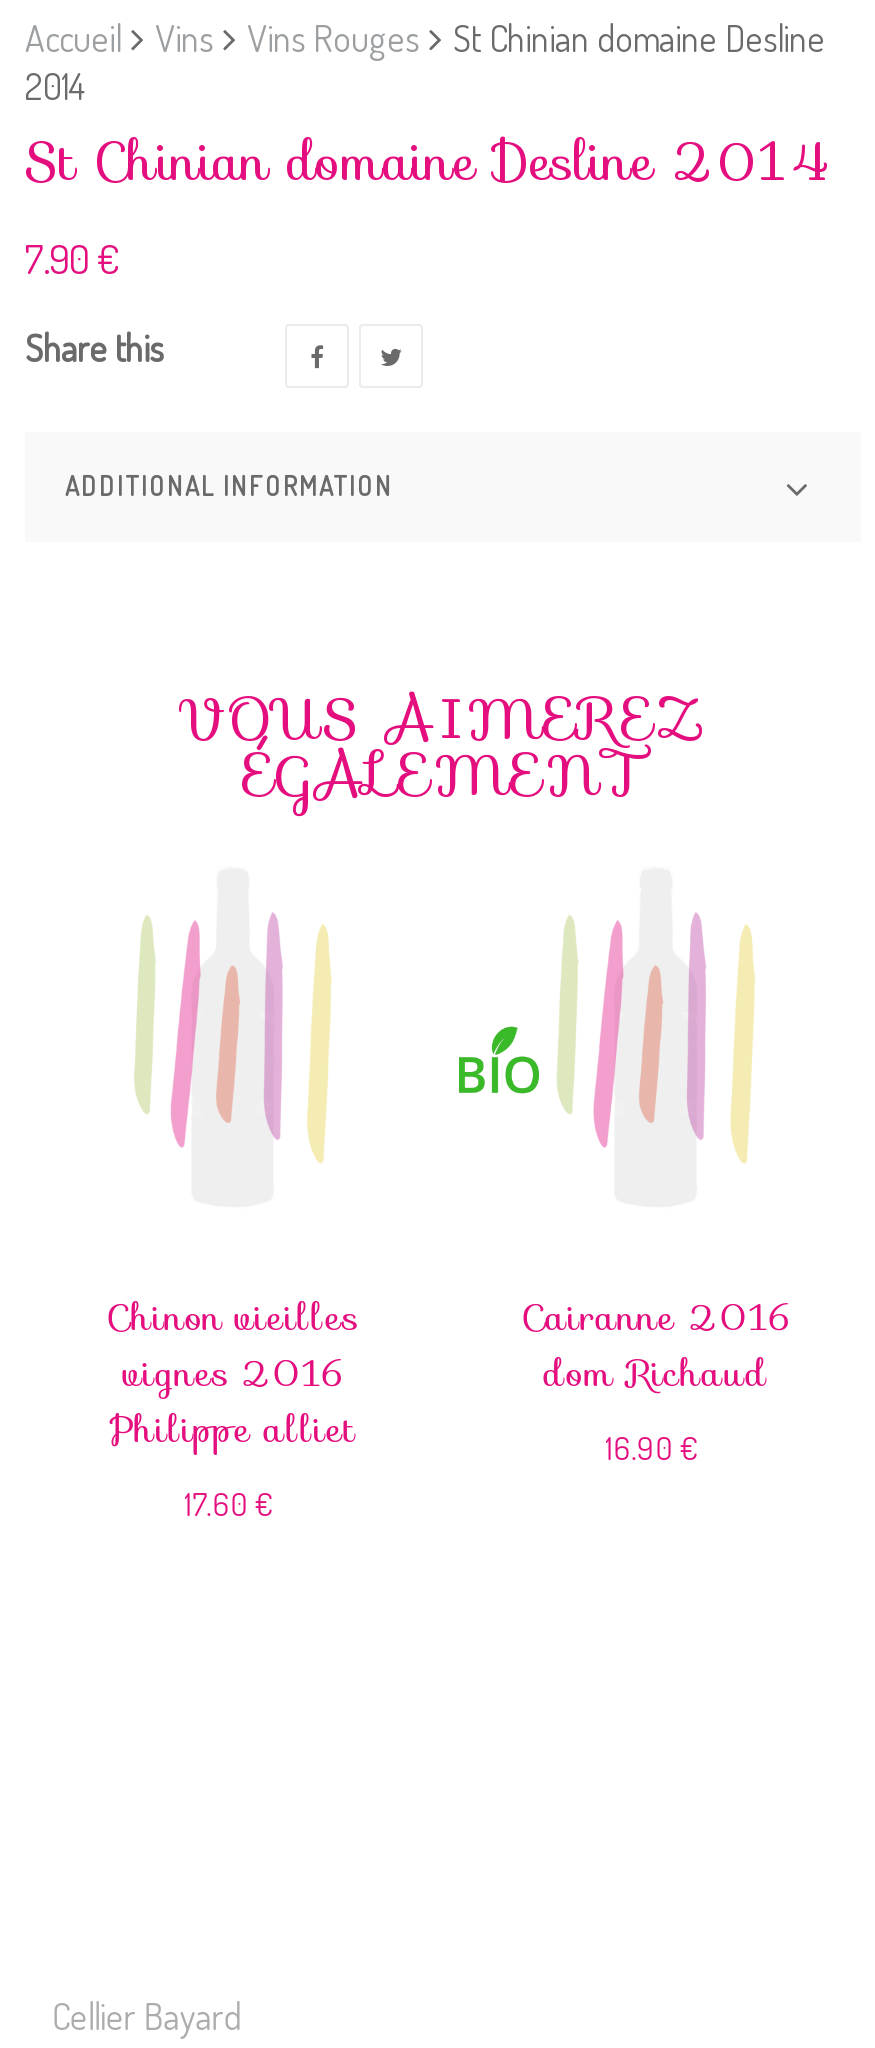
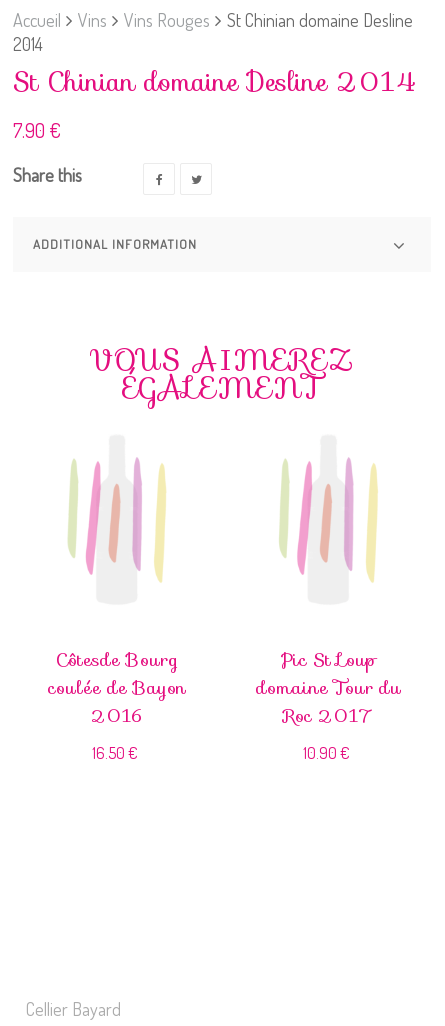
[455,1024,541,1096] [image] -> none
[107,1290,359,1458] Chinon vieilles | vignes 2016 | Philippe alliet -> [48,646,186,730] Côtesde Bourg | coulée de Bayon | 2016
[521,1290,789,1402] Cairanne 2016 | dom Richaud -> [256,646,401,730] Pic St Loup | domaine Tour du | Roc 2017
[605,1428,699,1468] 16.90 € -> [303,743,350,763] 10.90 €
[185,1484,275,1524] 17.60 € -> [92,743,138,763] 16.50 €

